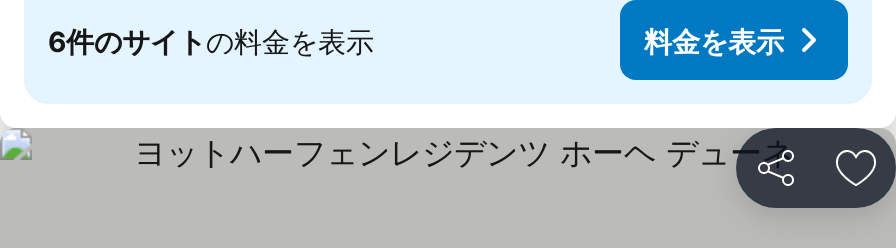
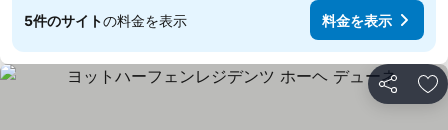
[48,23,374,57] 6件のサイトの料金を表示 -> [24,11,187,28] 5件のサイトの料金を表示

